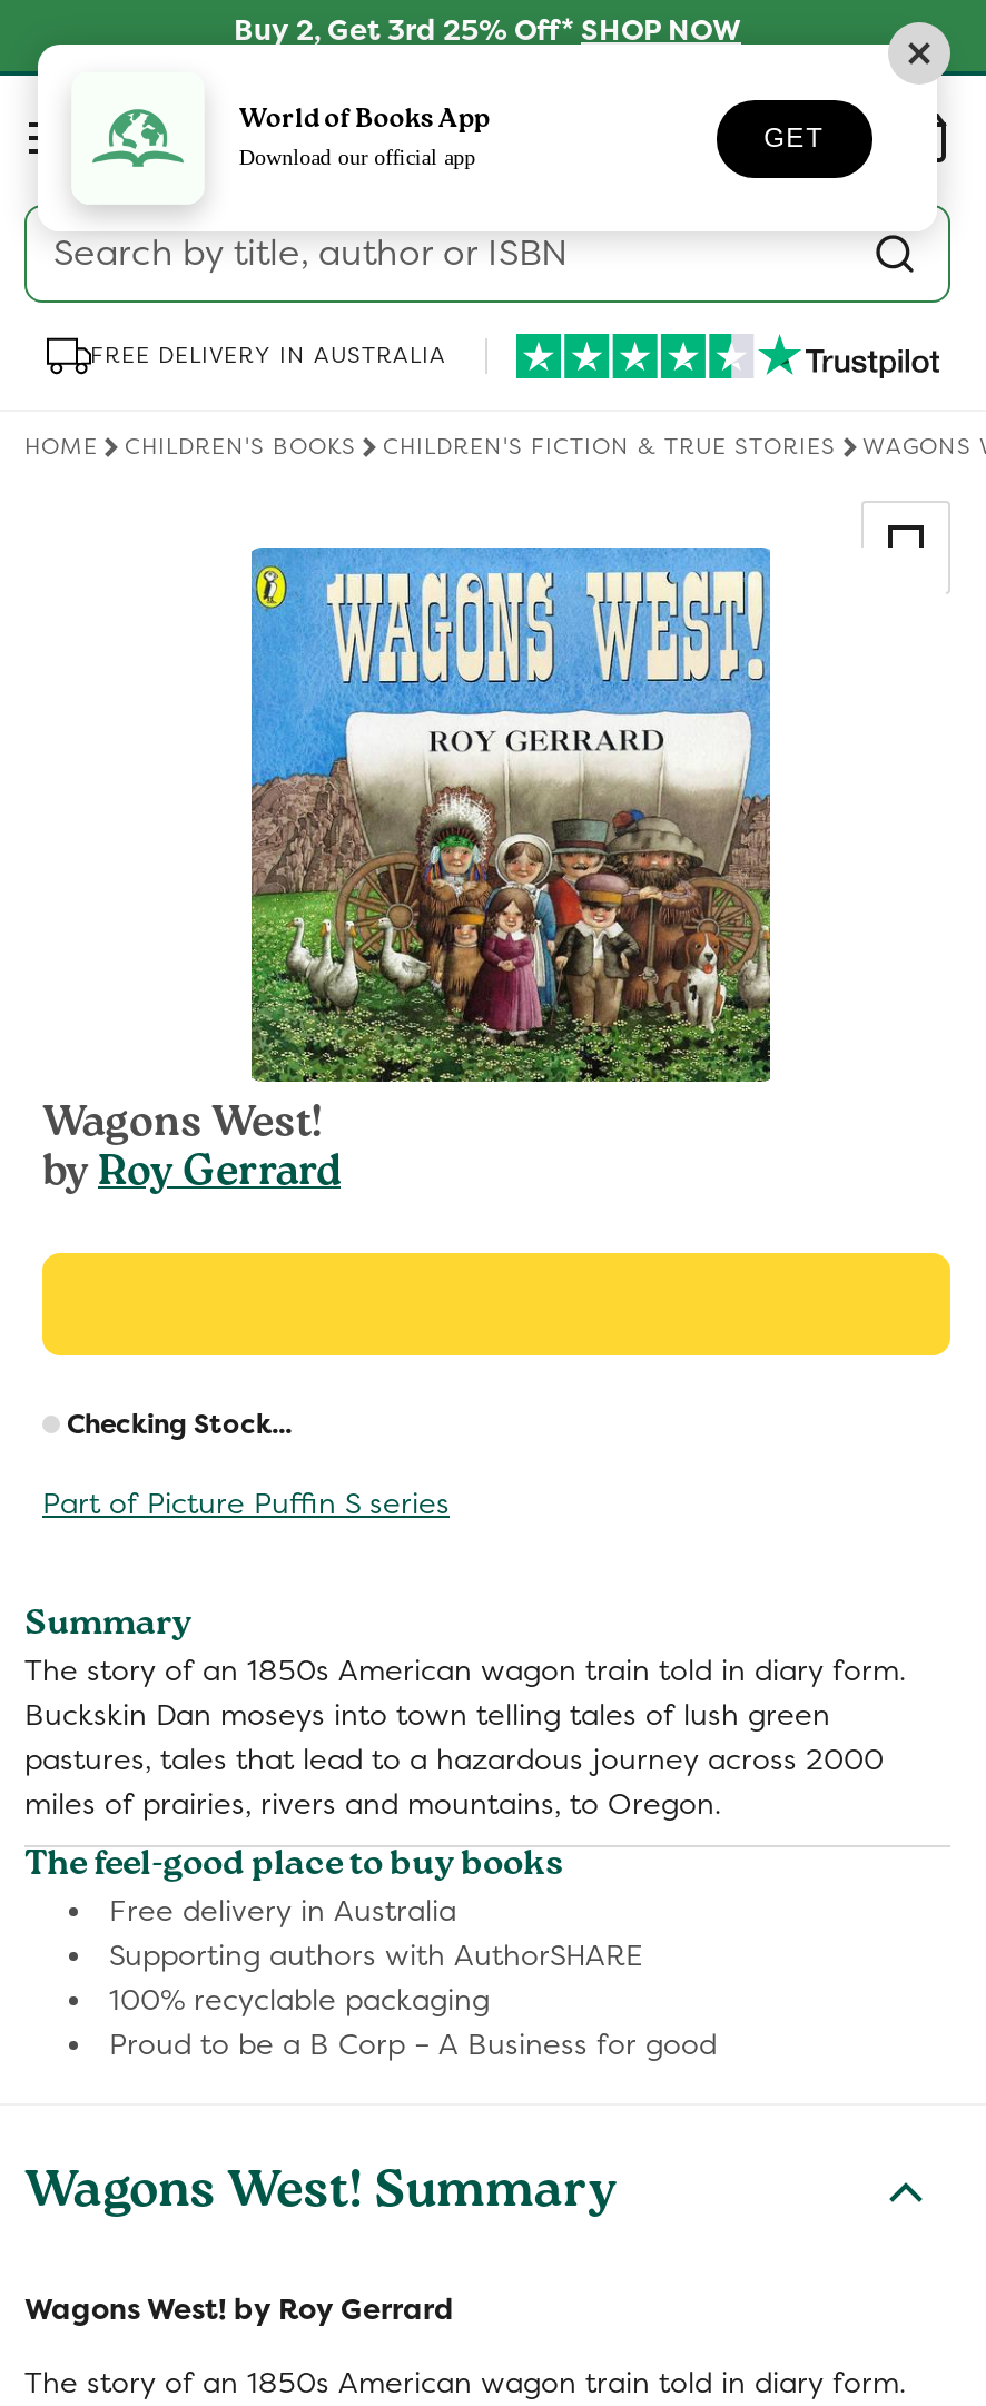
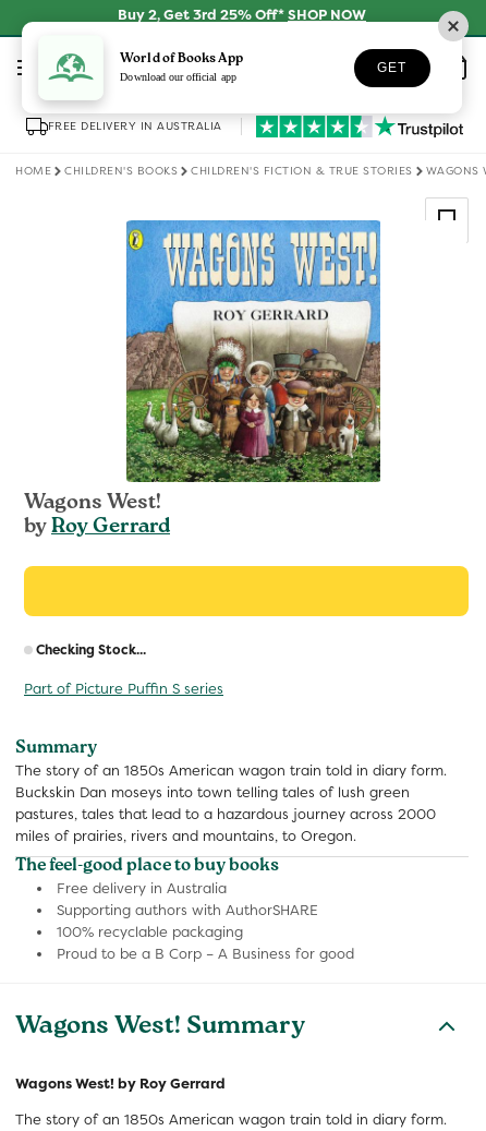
[53,234,568,274] Search by title, author or ISBN -> none

